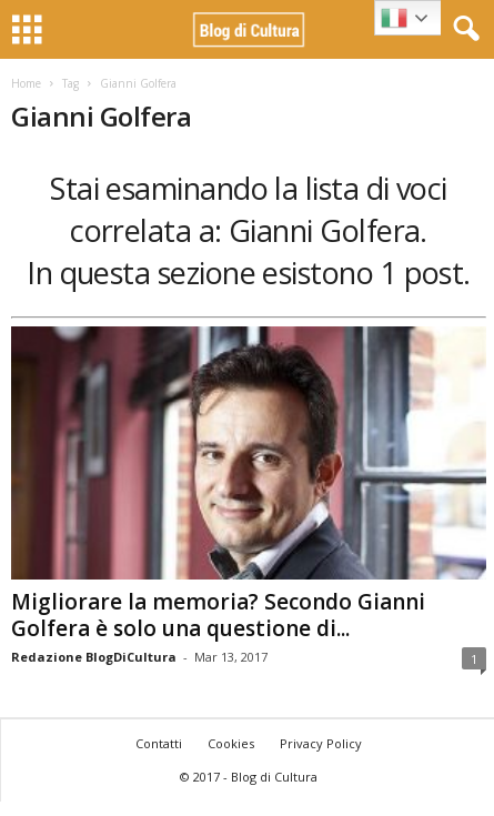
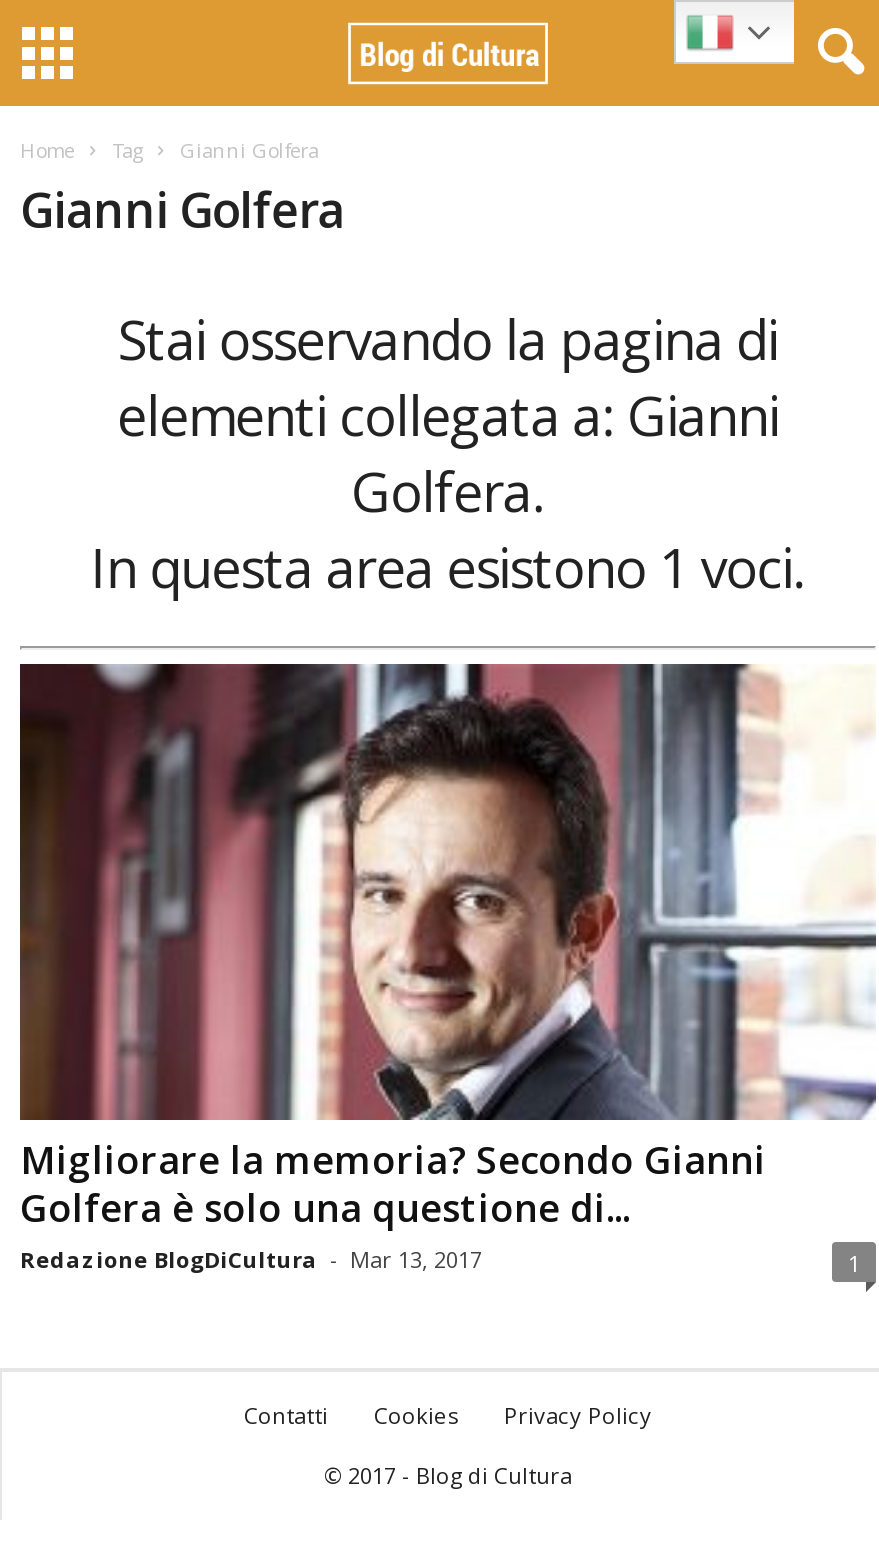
[27,168,470,293] Stai esaminando la lista di voci | correlata a: Gianni Golfera. | In questa sezione esistono 1 post. -> [91,302,805,604] Stai osservando la pagina di | elementi collegata a: Gianni | Golfera. | In questa area esistono 1 voci.

